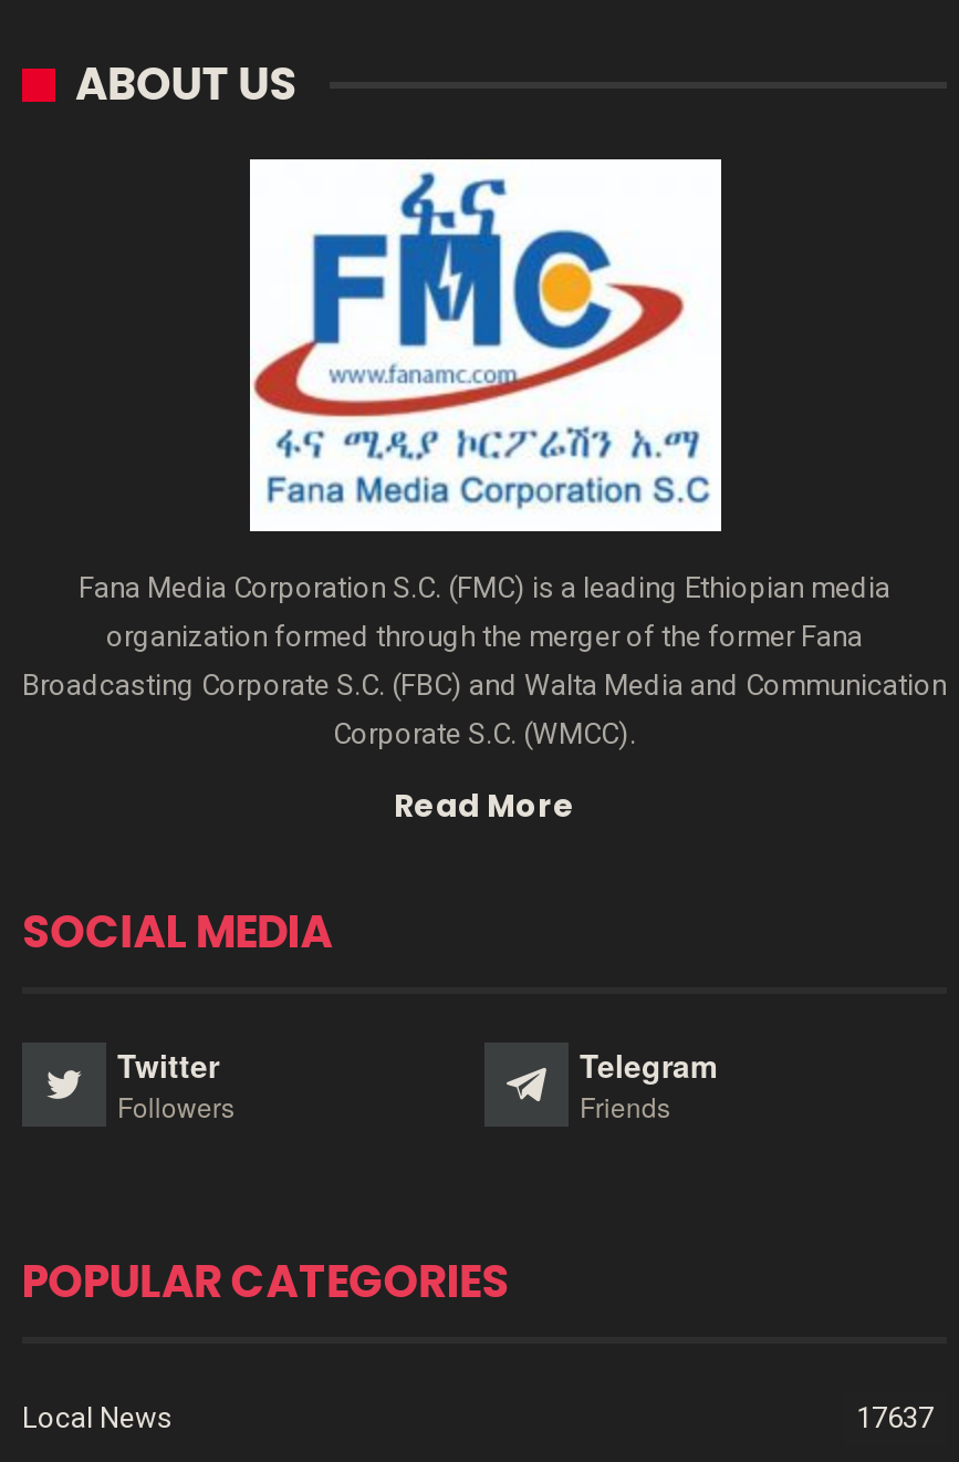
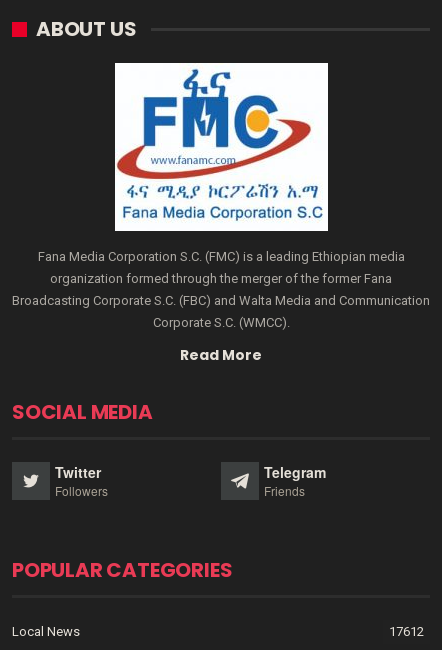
[856,1401,934,1434] 17637 -> [389,624,424,639] 17612

